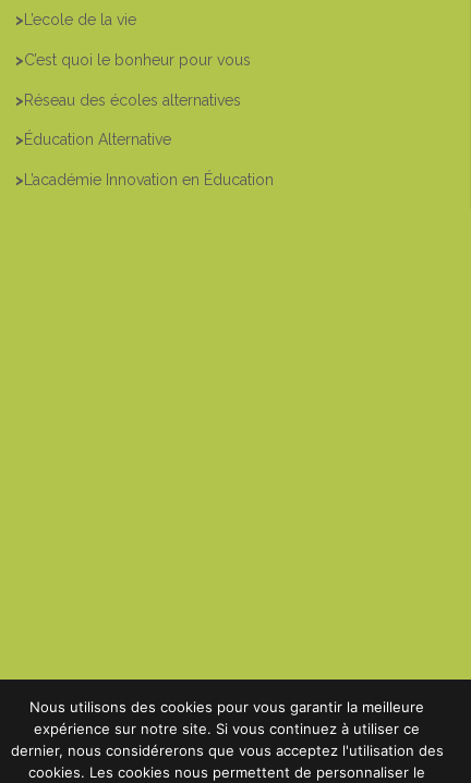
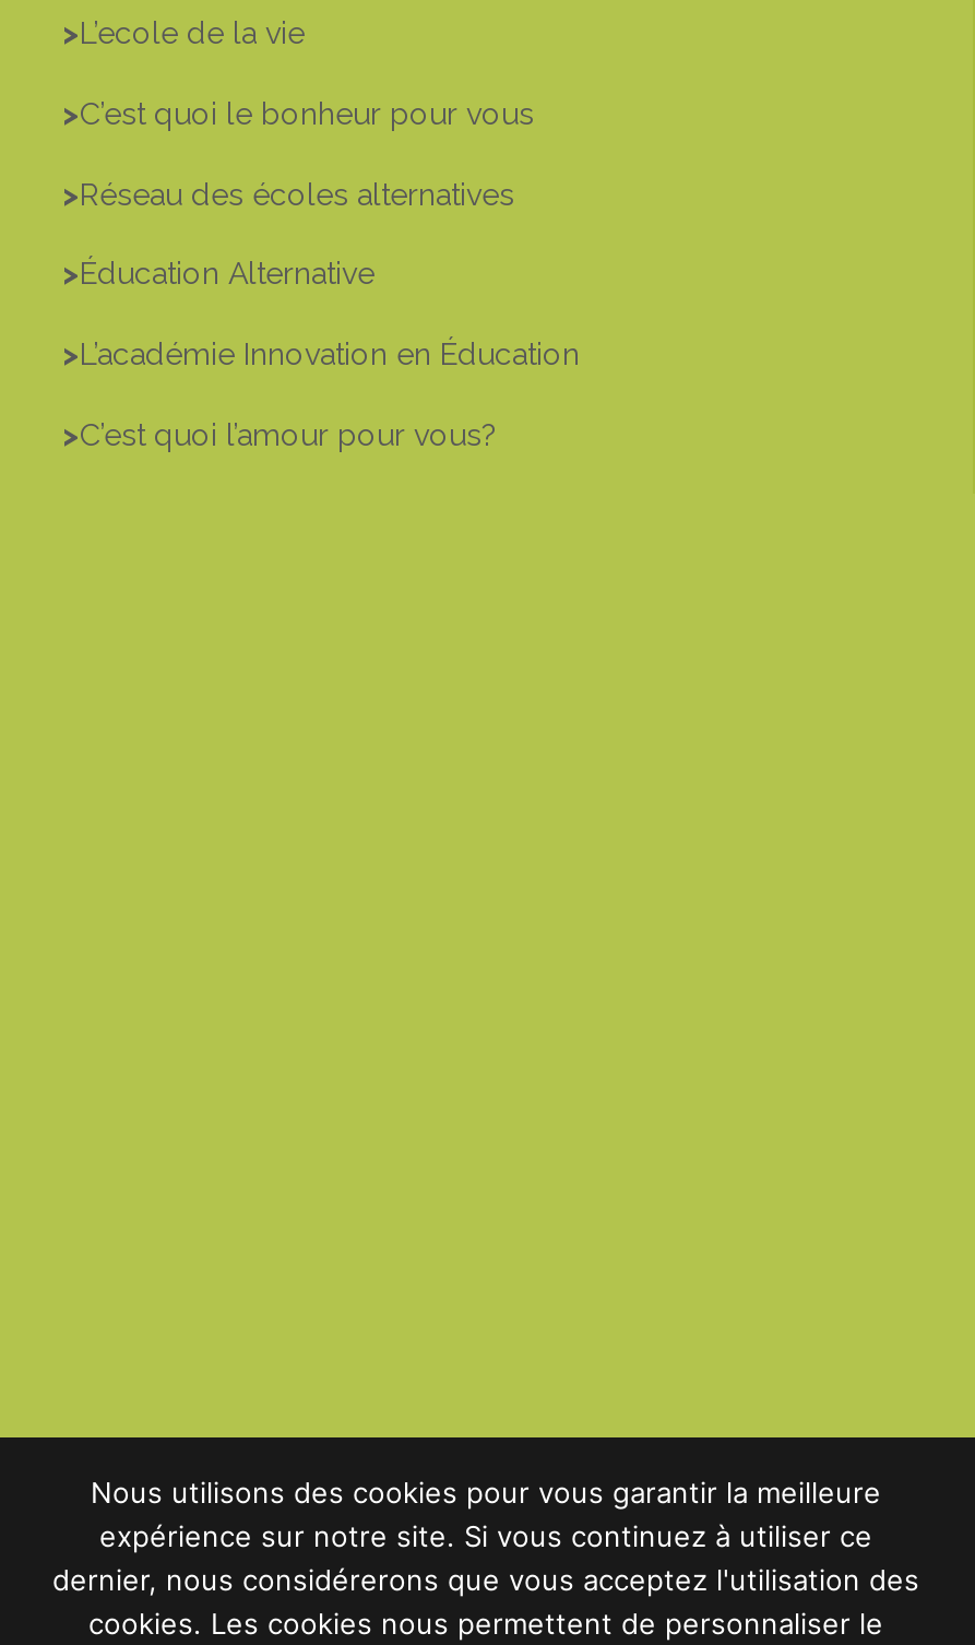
none -> [62,417,497,452] >C’est quoi l’amour pour vous?

